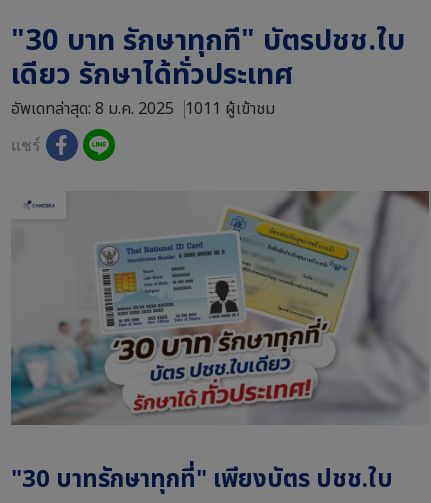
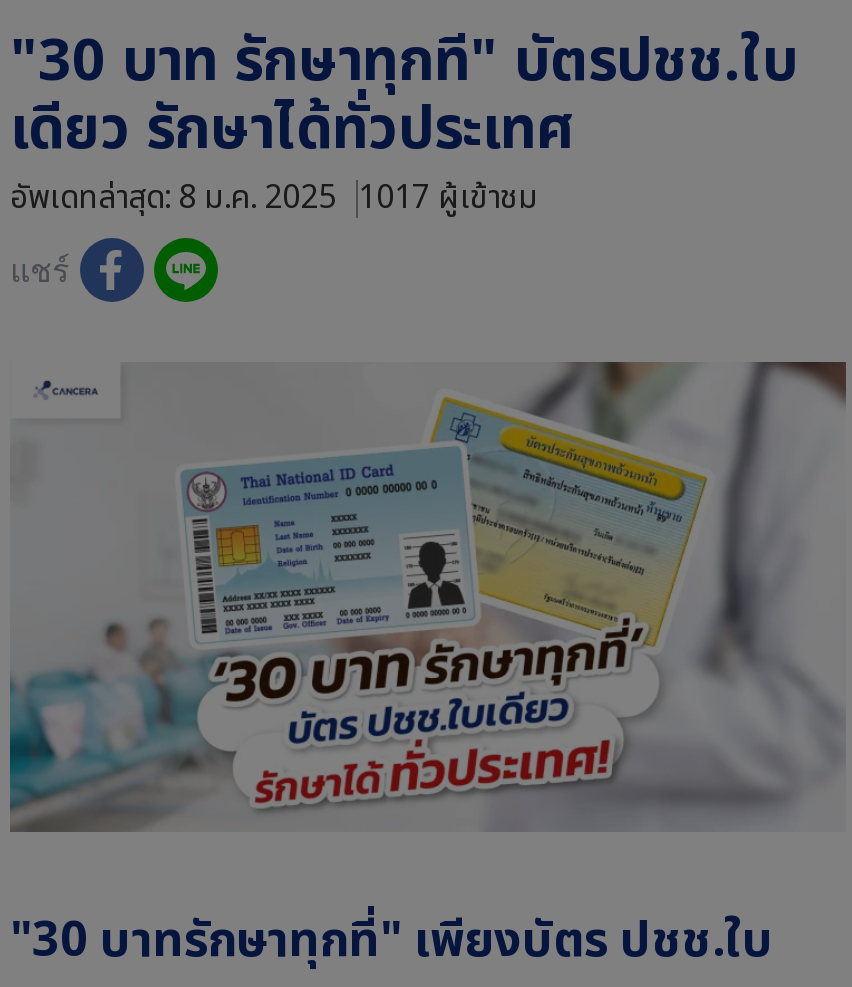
[11,97,275,121] อัพเดทล่าสุด: 8 ม.ค. 2025 1011 ผู้เข้าชม -> [10,174,538,222] อัพเดทล่าสุด: 8 ม.ค. 2025 1017 ผู้เข้าชม

